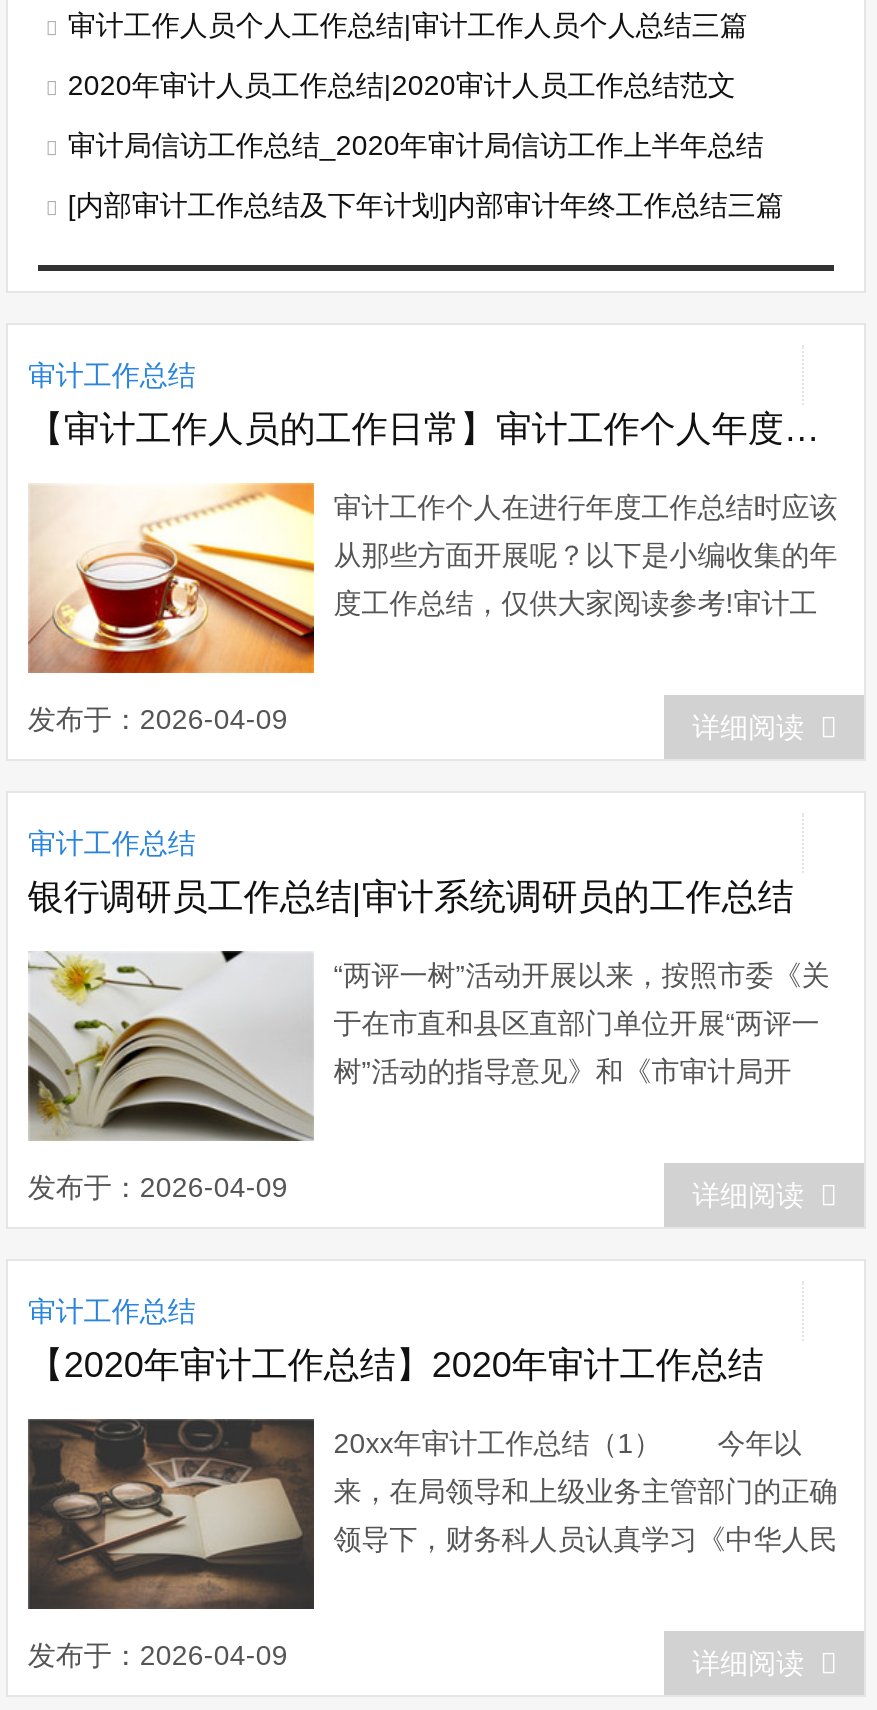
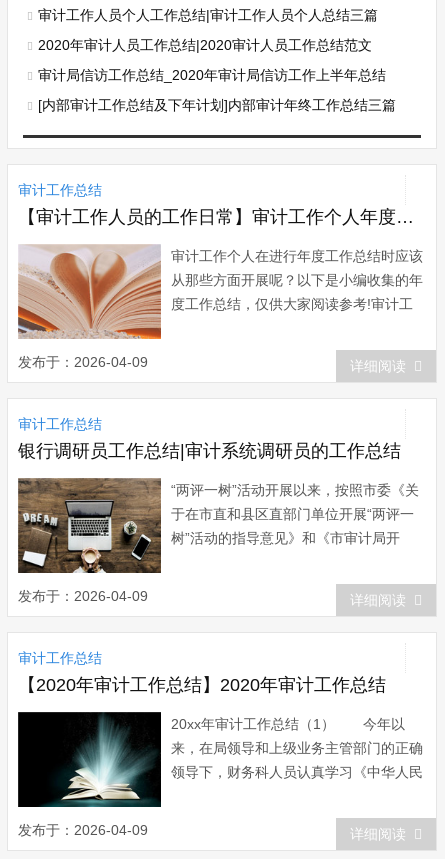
[28,482,316,674] [image] -> [18,244,162,339] [image]
[28,950,314,1142] [image] -> [17,477,162,573] [image]
[26,1418,314,1612] [image] -> [19,712,161,808] [image]

